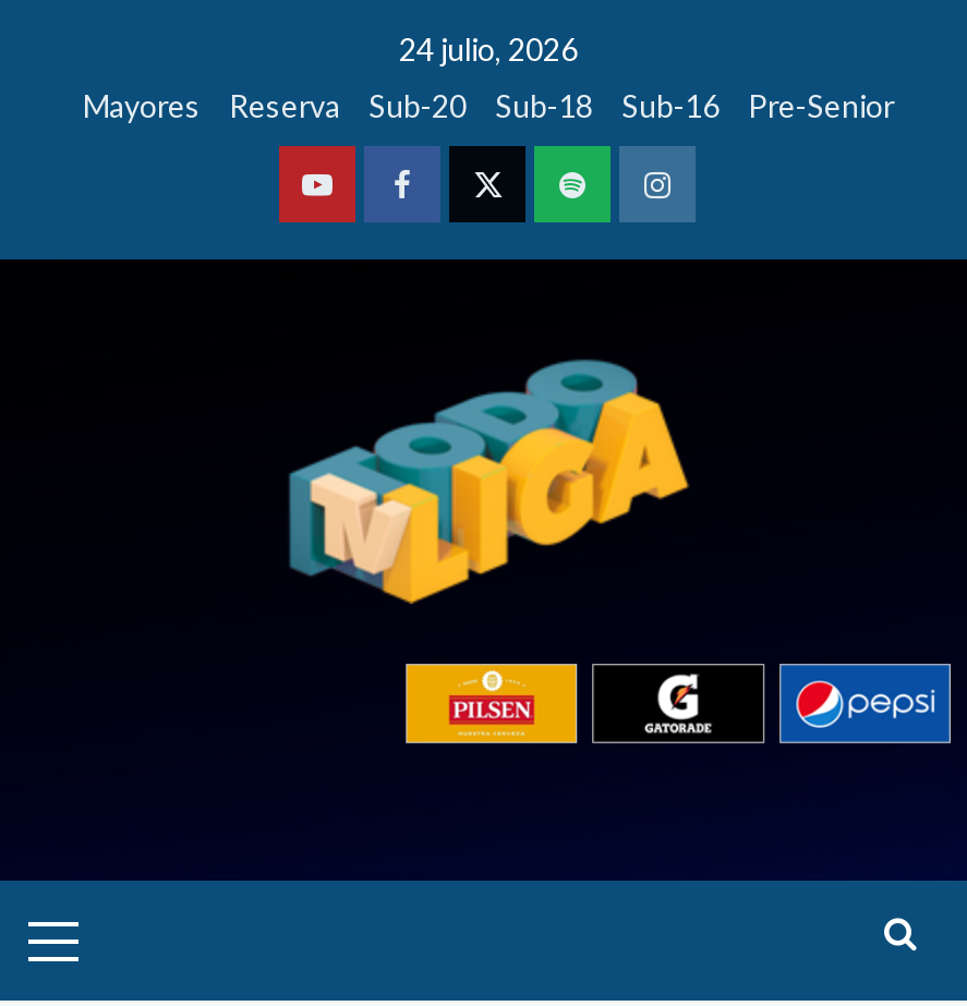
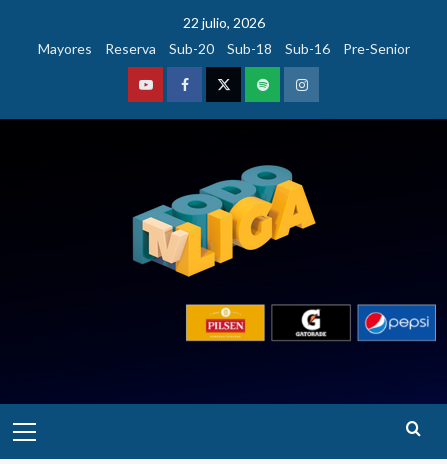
[399,31,578,68] 24 julio, 2026 -> [183,14,265,31] 22 julio, 2026

